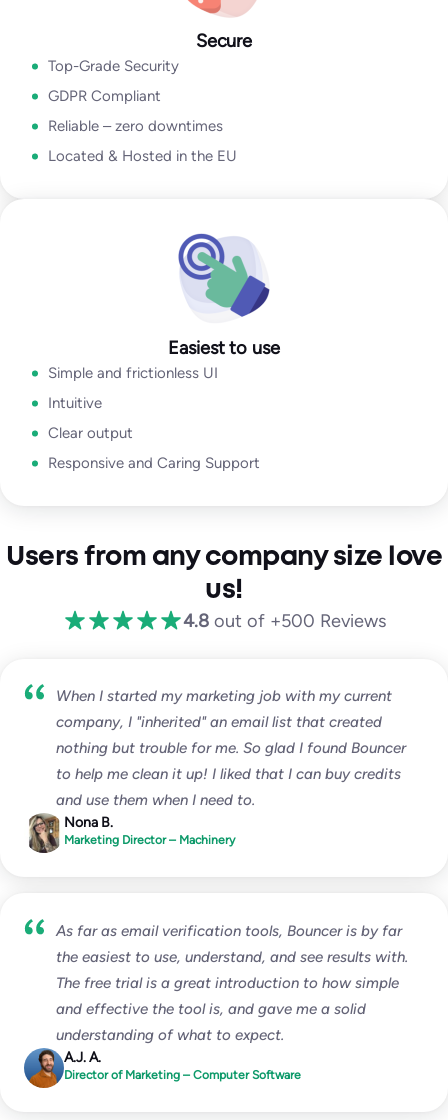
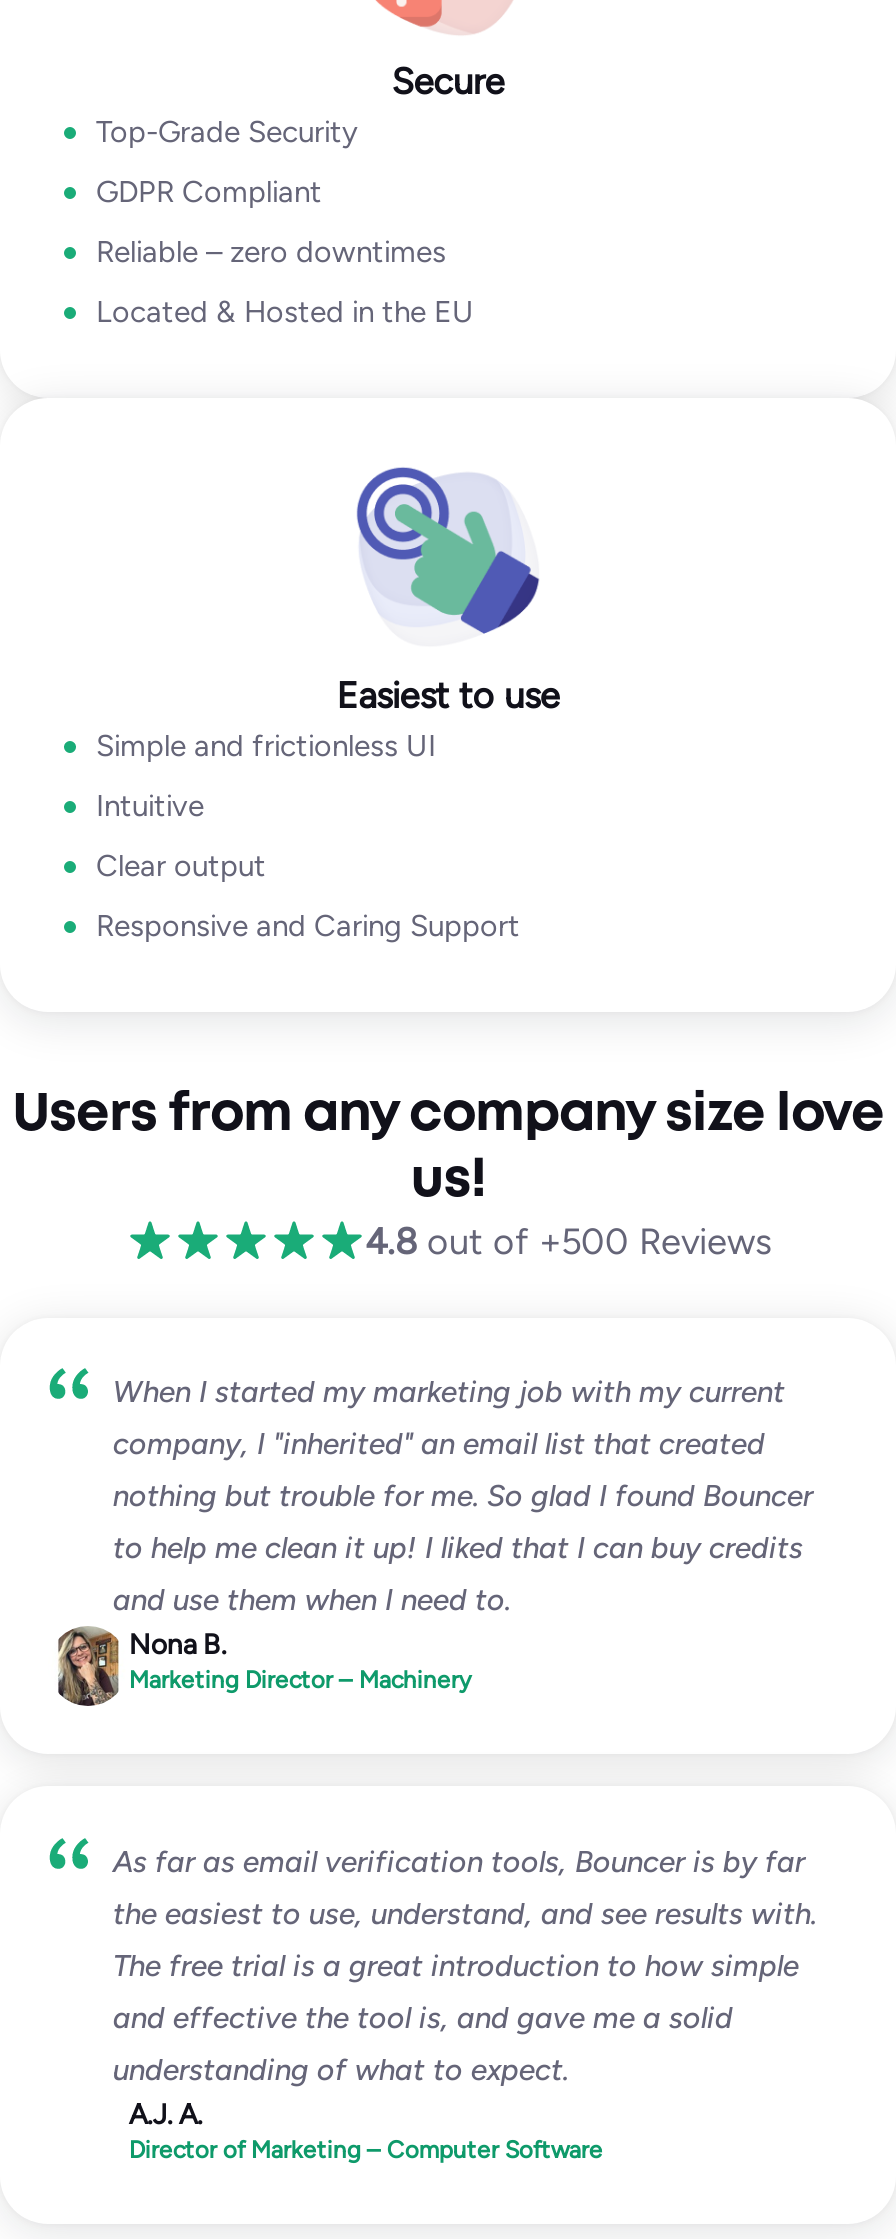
[23,1047,61,1089] [image] -> none

